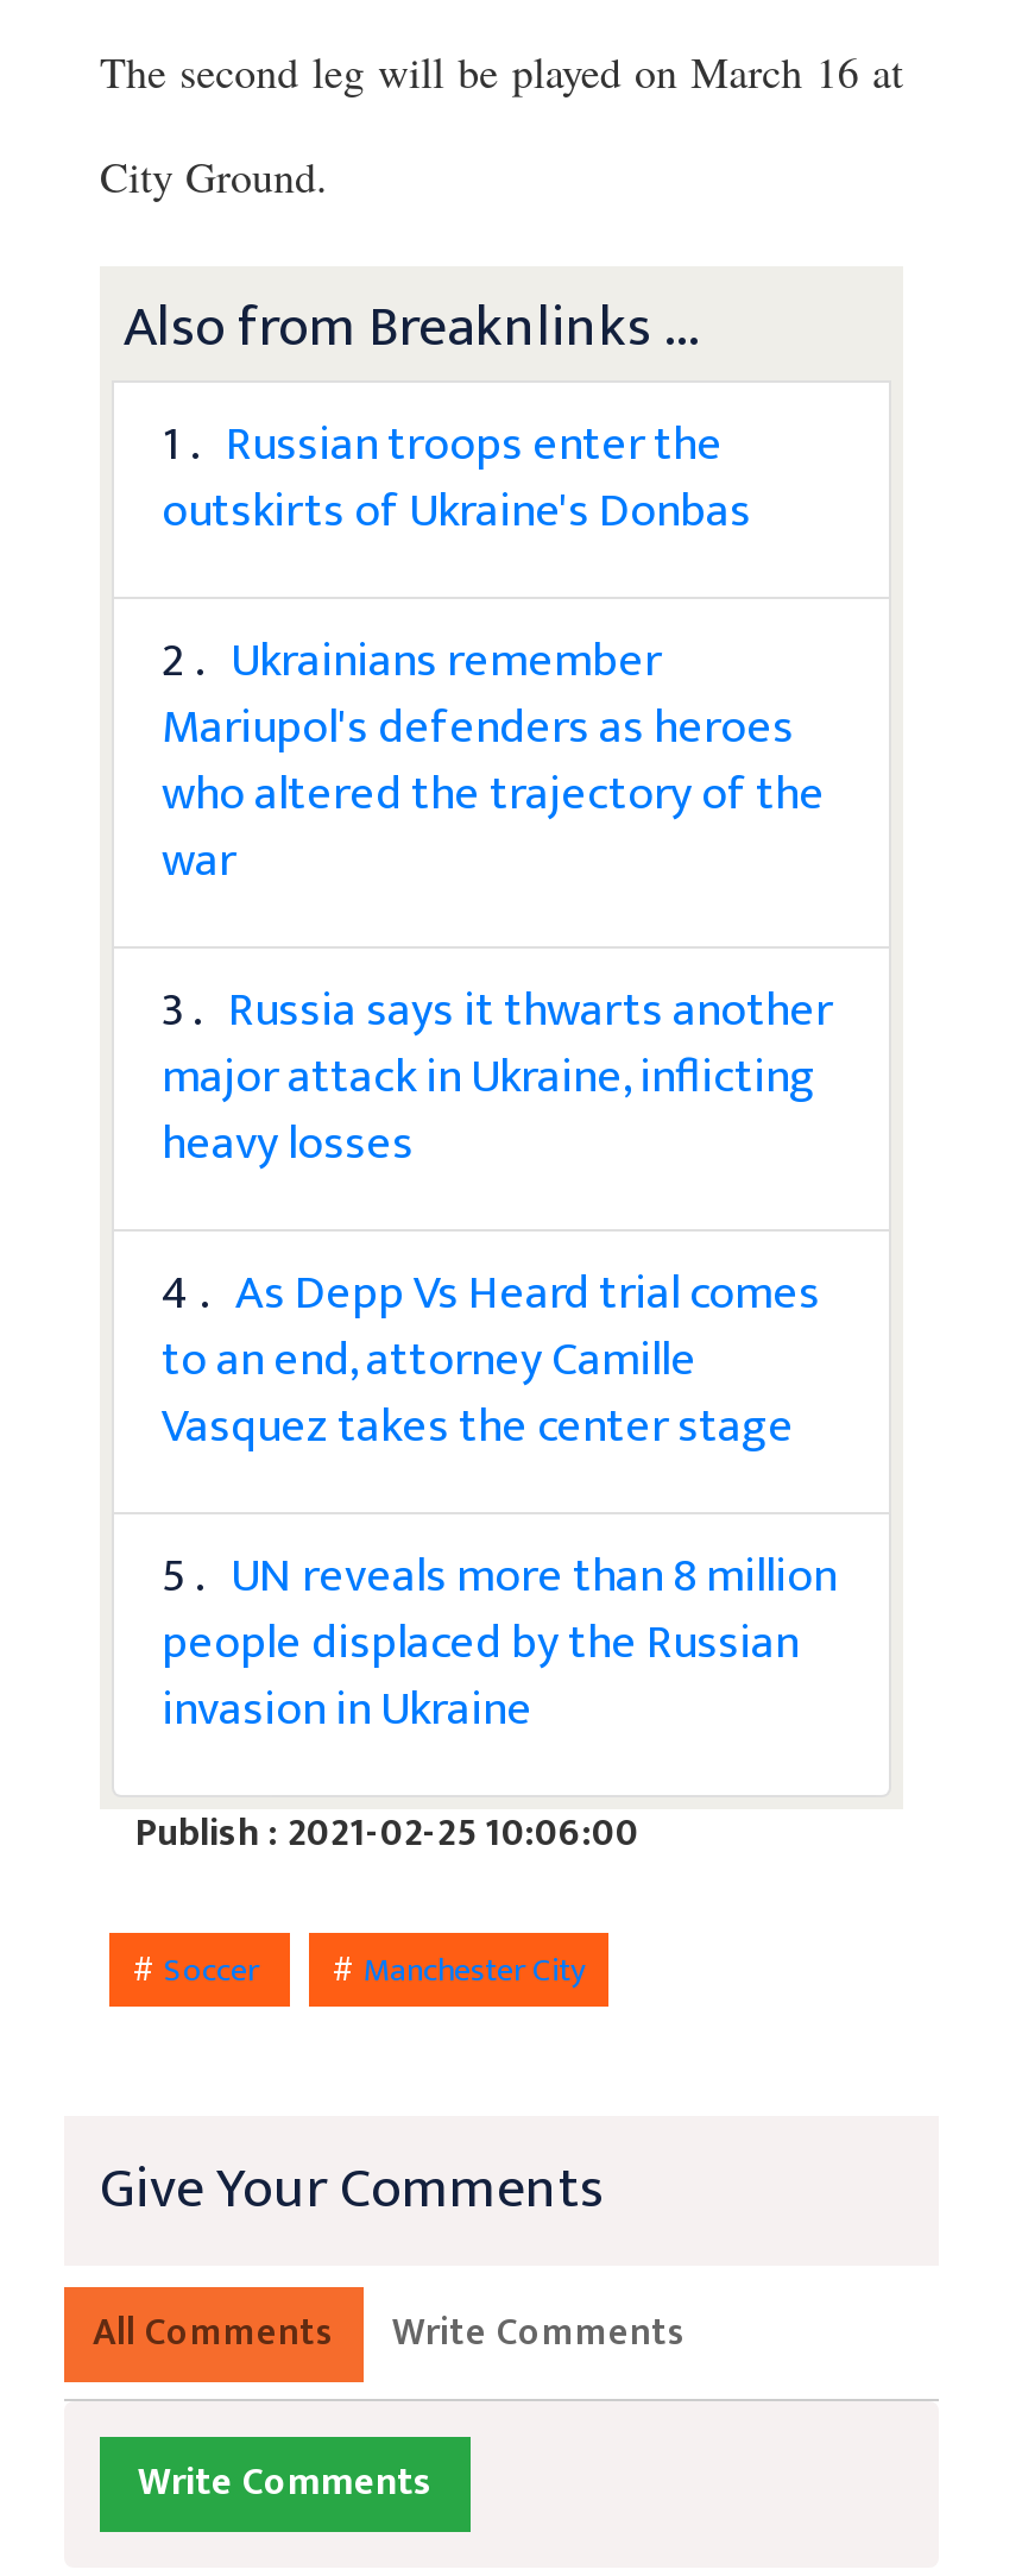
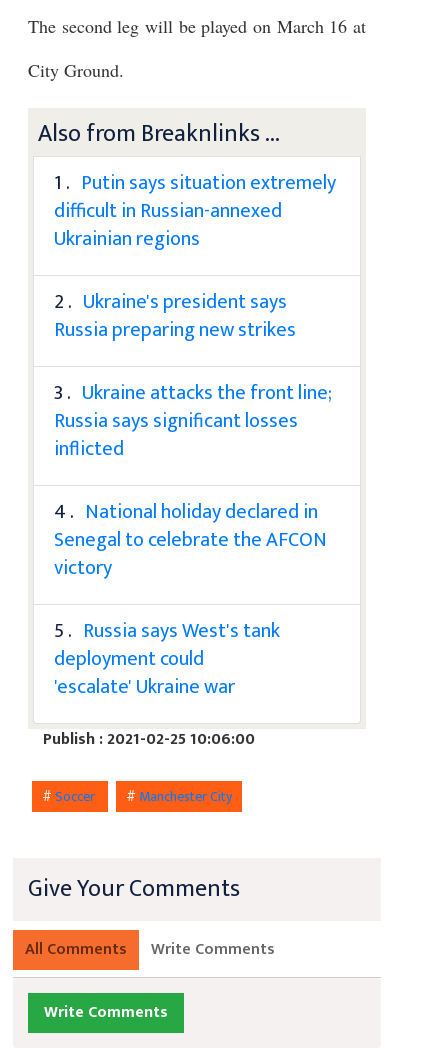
[162,404,751,551] 1 . Russian troops enter the | outskirts of Ukraine's Donbas -> [54,166,336,256] 1 . Putin says situation extremely | difficult in Russian-annexed | Ukrainian regions
[162,620,825,901] 2 . Ukrainians remember | Mariupol's defenders as heroes | who altered the trajectory of the | war -> [54,285,296,347] 2 . Ukraine's president says | Russia preparing new strikes
[162,970,832,1184] 3 . Russia says it thwarts another | major attack in Ukraine, inflicting | heavy losses -> [54,376,332,466] 3 . Ukraine attacks the front line; | Russia says significant losses | inflicted
[162,1252,820,1466] 4 . As Depp Vs Heard trial comes | to an end, attorney Camille | Vasquez takes the center stage -> [54,495,327,585] 4 . National holiday declared in | Senegal to celebrate the AFCON | victory
[162,1535,837,1749] 5 . UN reveals more than 8 million | people displaced by the Russian | invasion in Ukraine -> [54,614,280,704] 5 . Russia says West's tank | deployment could | 'escalate' Ukraine war

